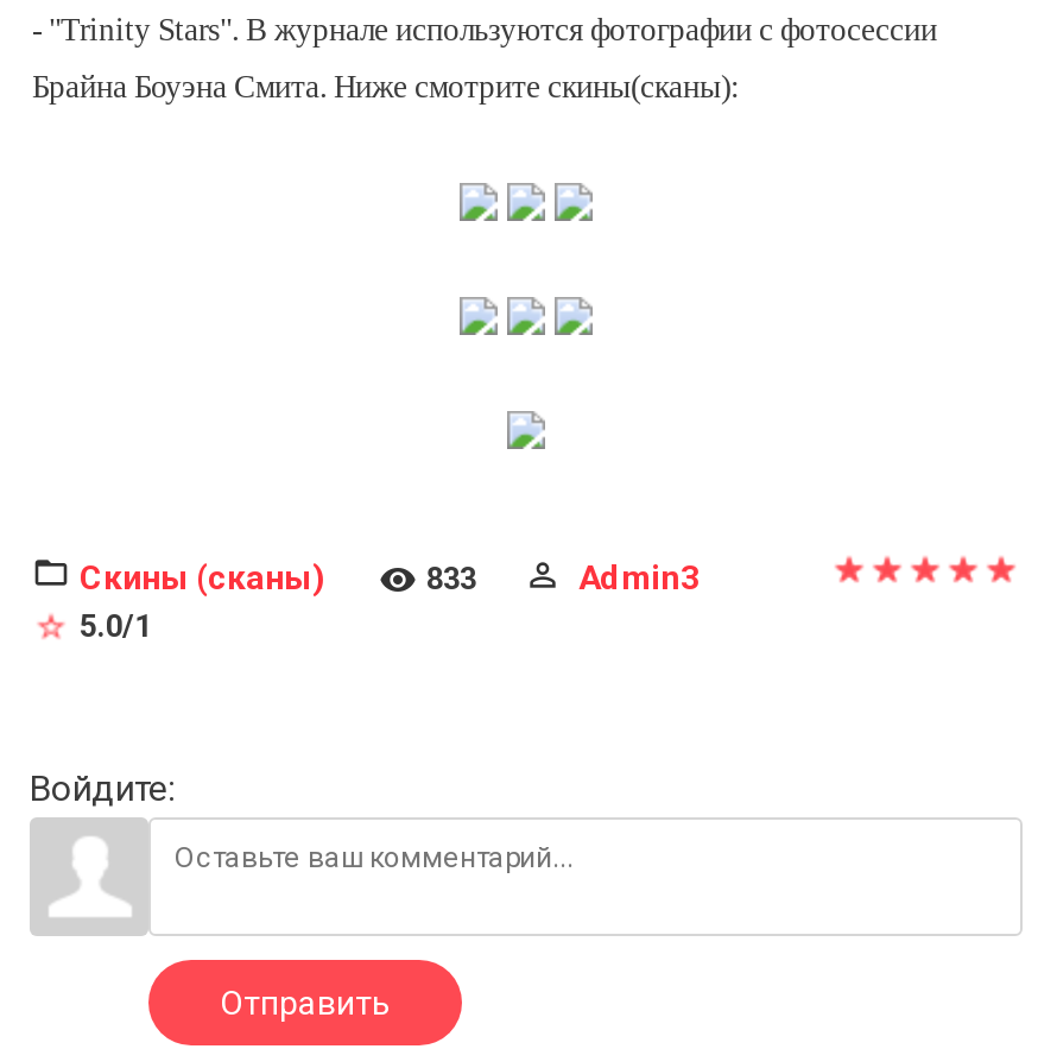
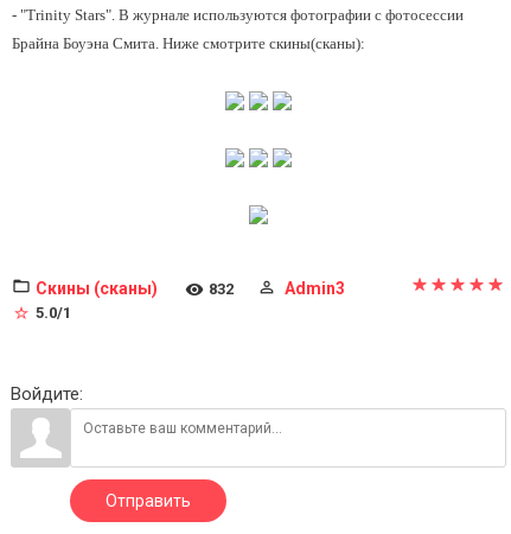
[426,561,476,596] 833 -> [209,280,234,298] 832

